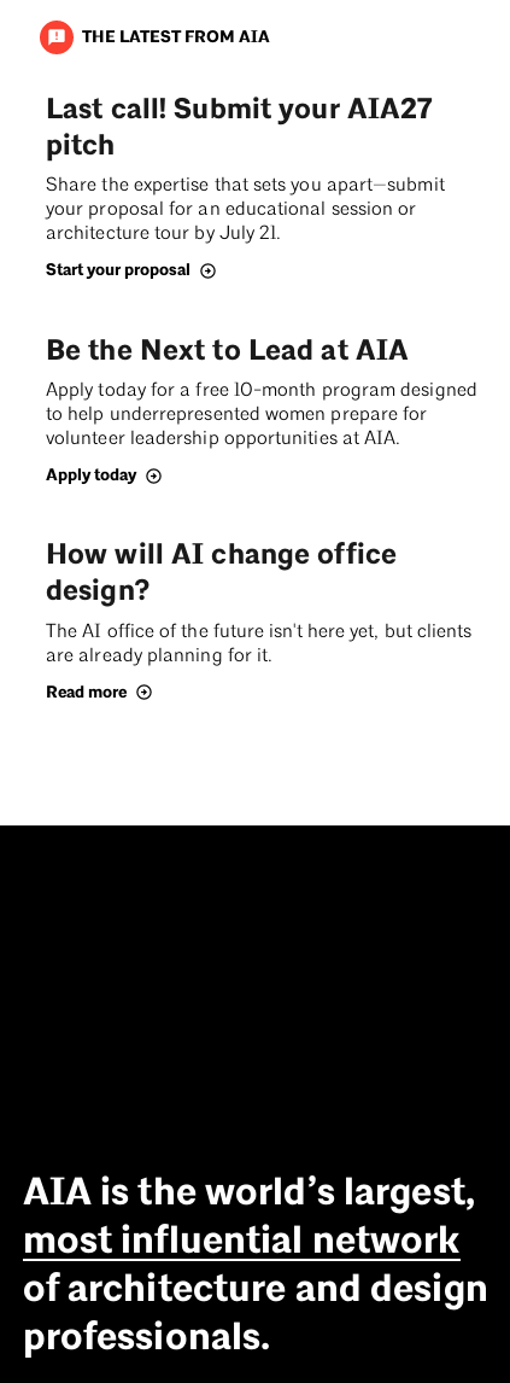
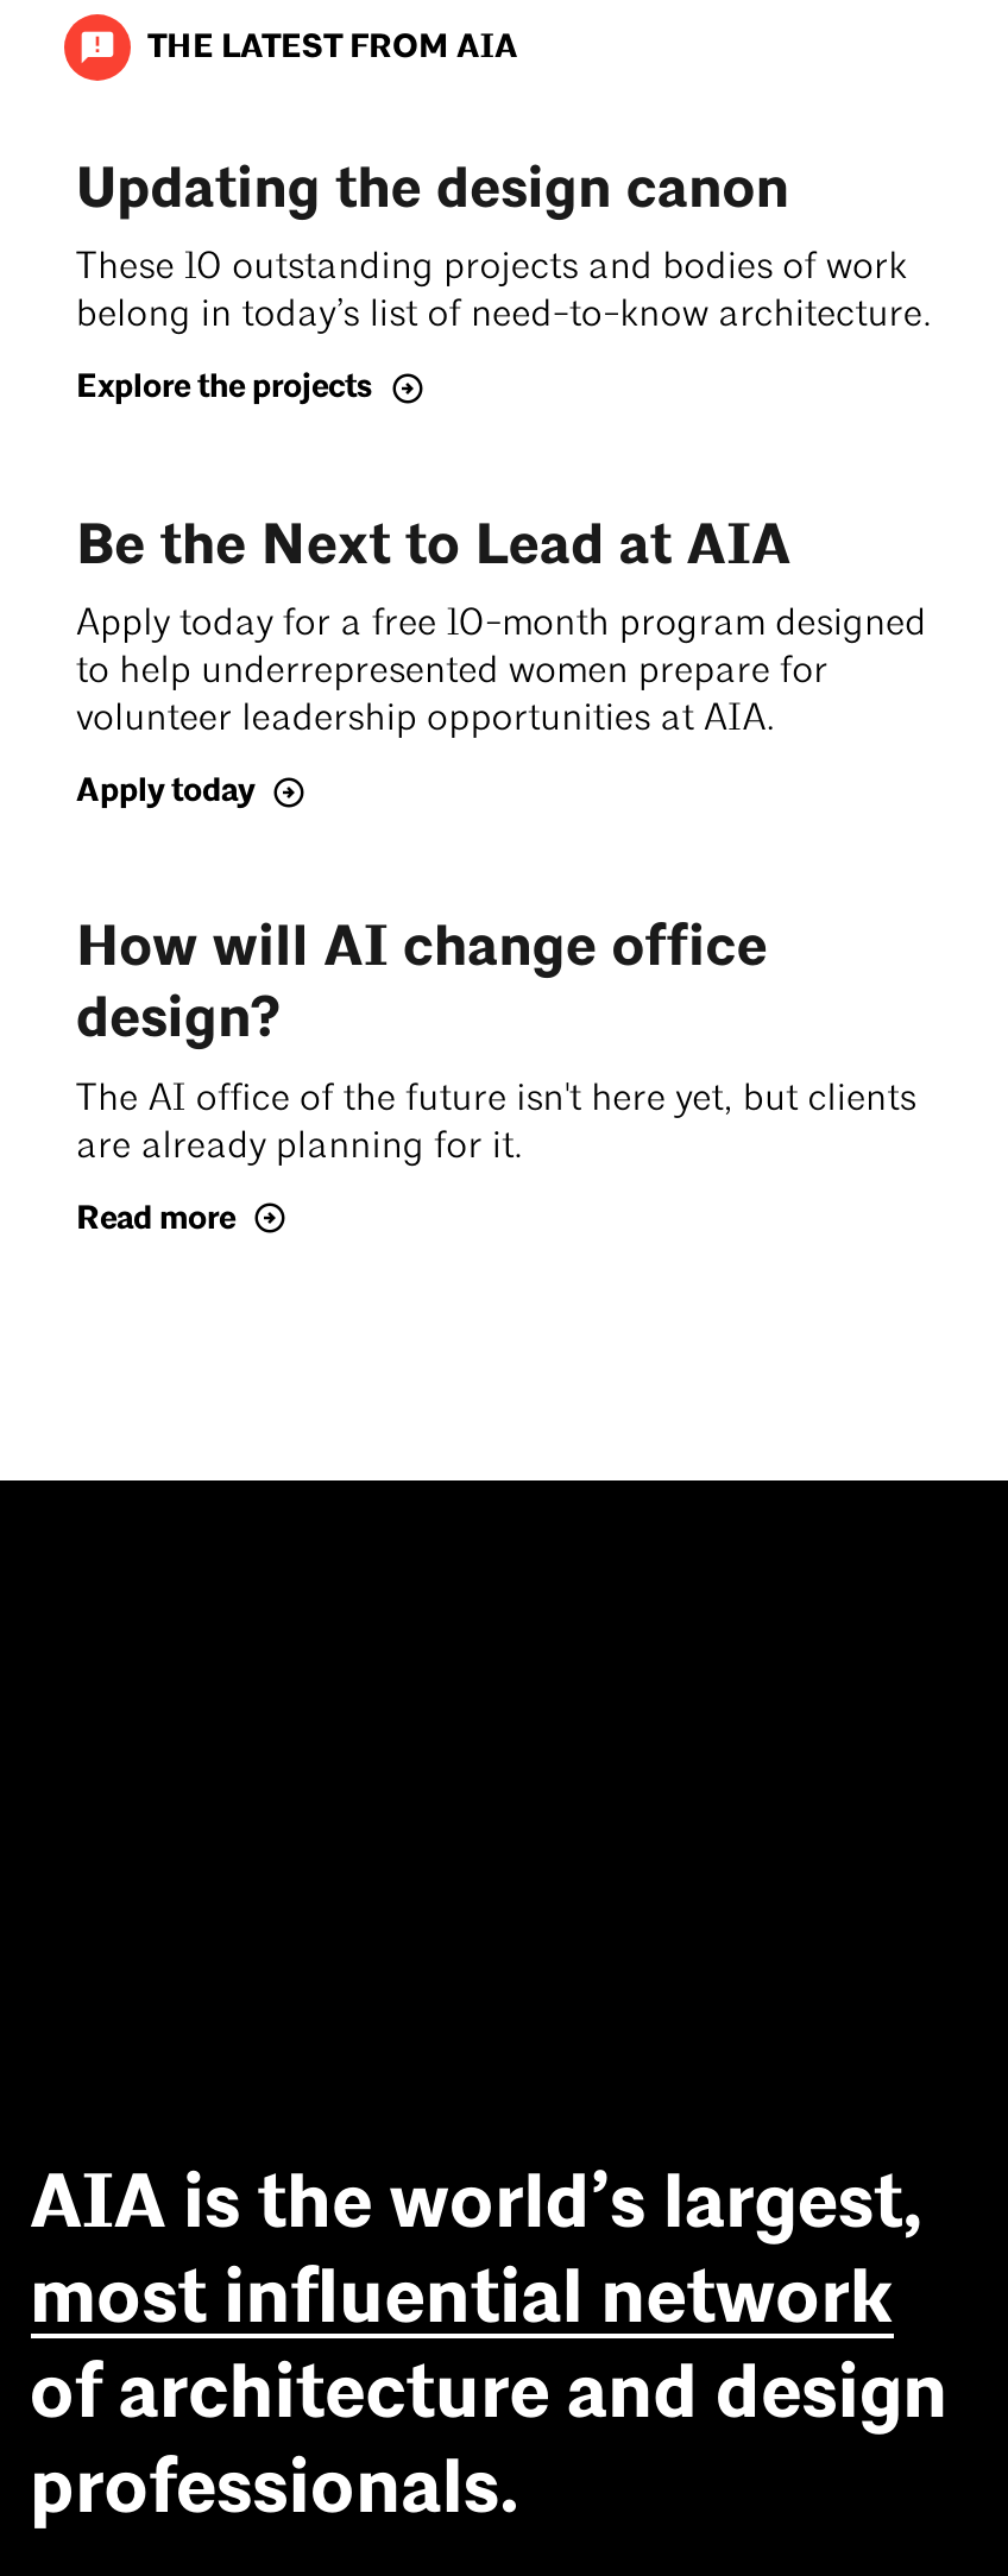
[46,91,445,244] Last call! Submit your AIA27 | pitch | Share the expertise that sets you apart—submit | your proposal for an educational session or | architecture tour by July 21. -> [76,154,932,335] Updating the design canon | These 10 outstanding projects and bodies of work | belong in today’s list of need-to-know architecture.
[46,260,190,280] Start your proposal -> [76,366,373,407] Explore the projects

